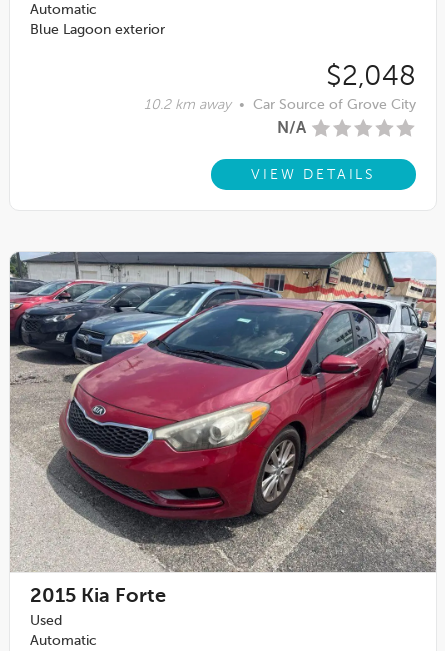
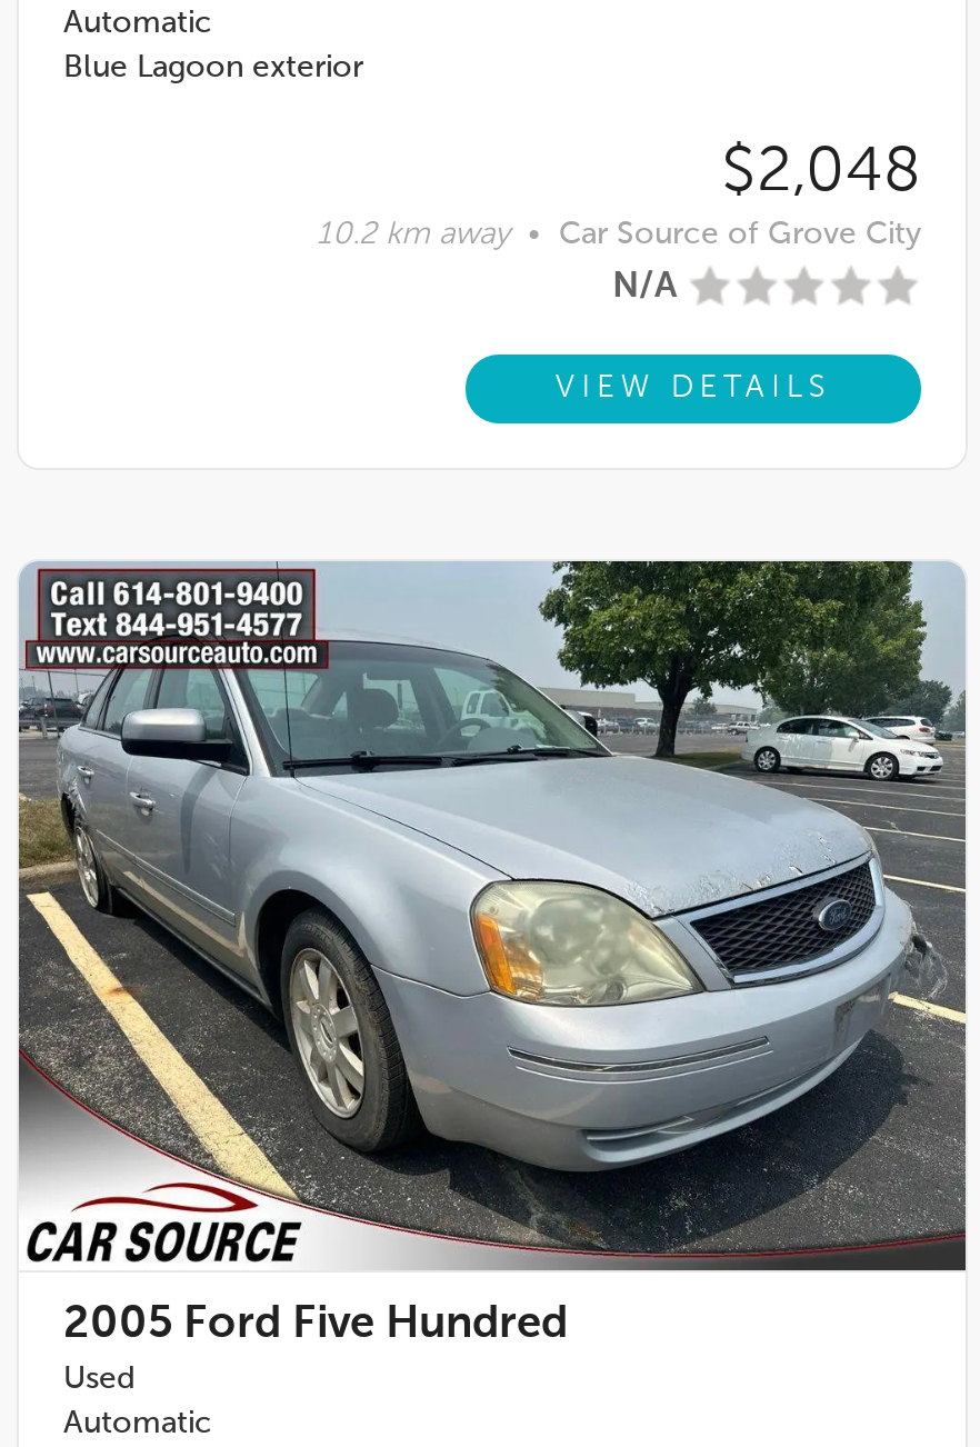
[10,251,436,607] [image] | 2015 Kia Forte -> [19,558,968,1348] [image] | 2005 Ford Five Hundred

